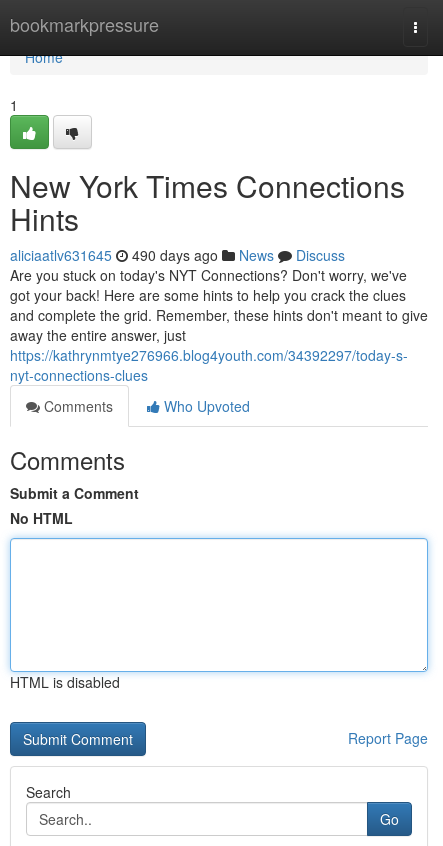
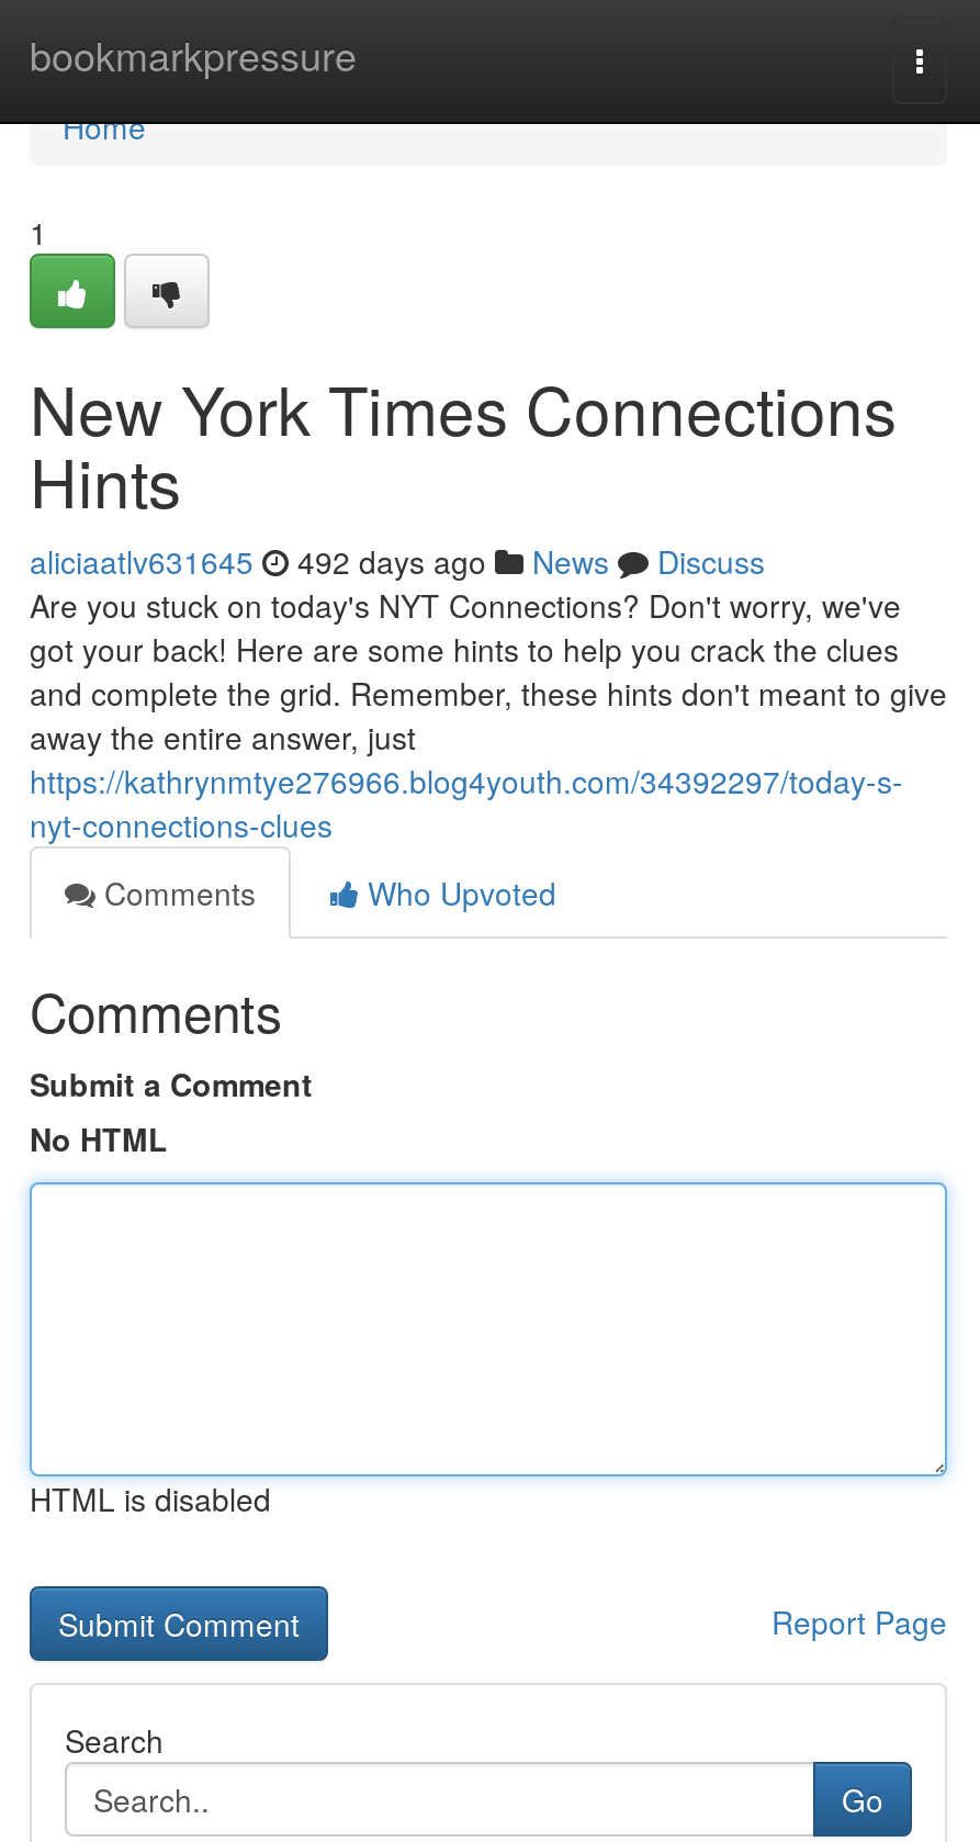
[10,245,345,265] aliciaatlv631645 490 days ago News Discuss -> [30,539,765,583] aliciaatlv631645 492 days ago News Discuss

